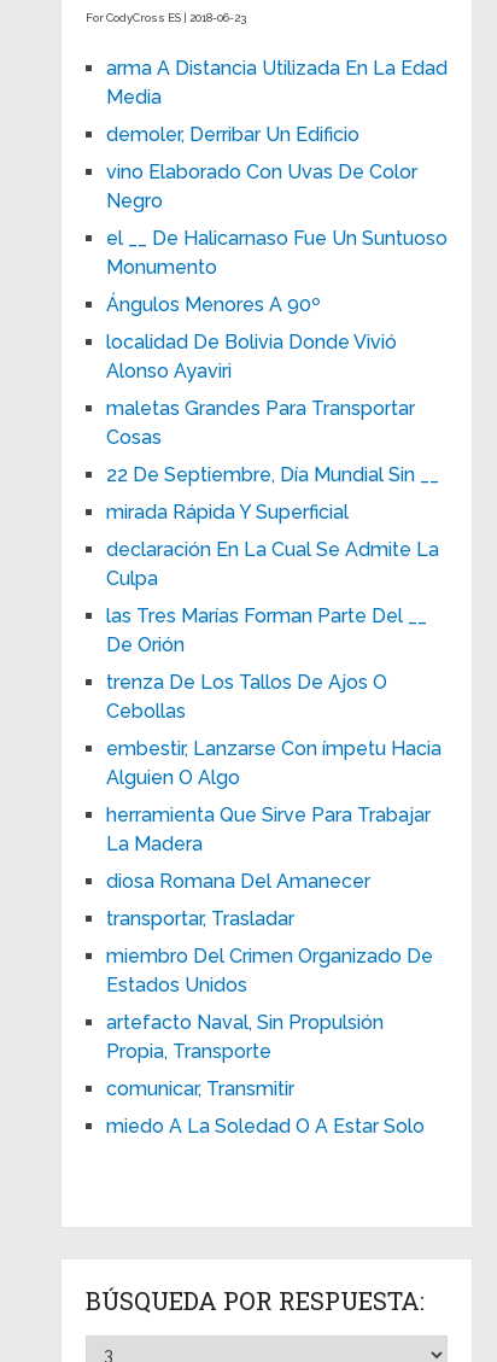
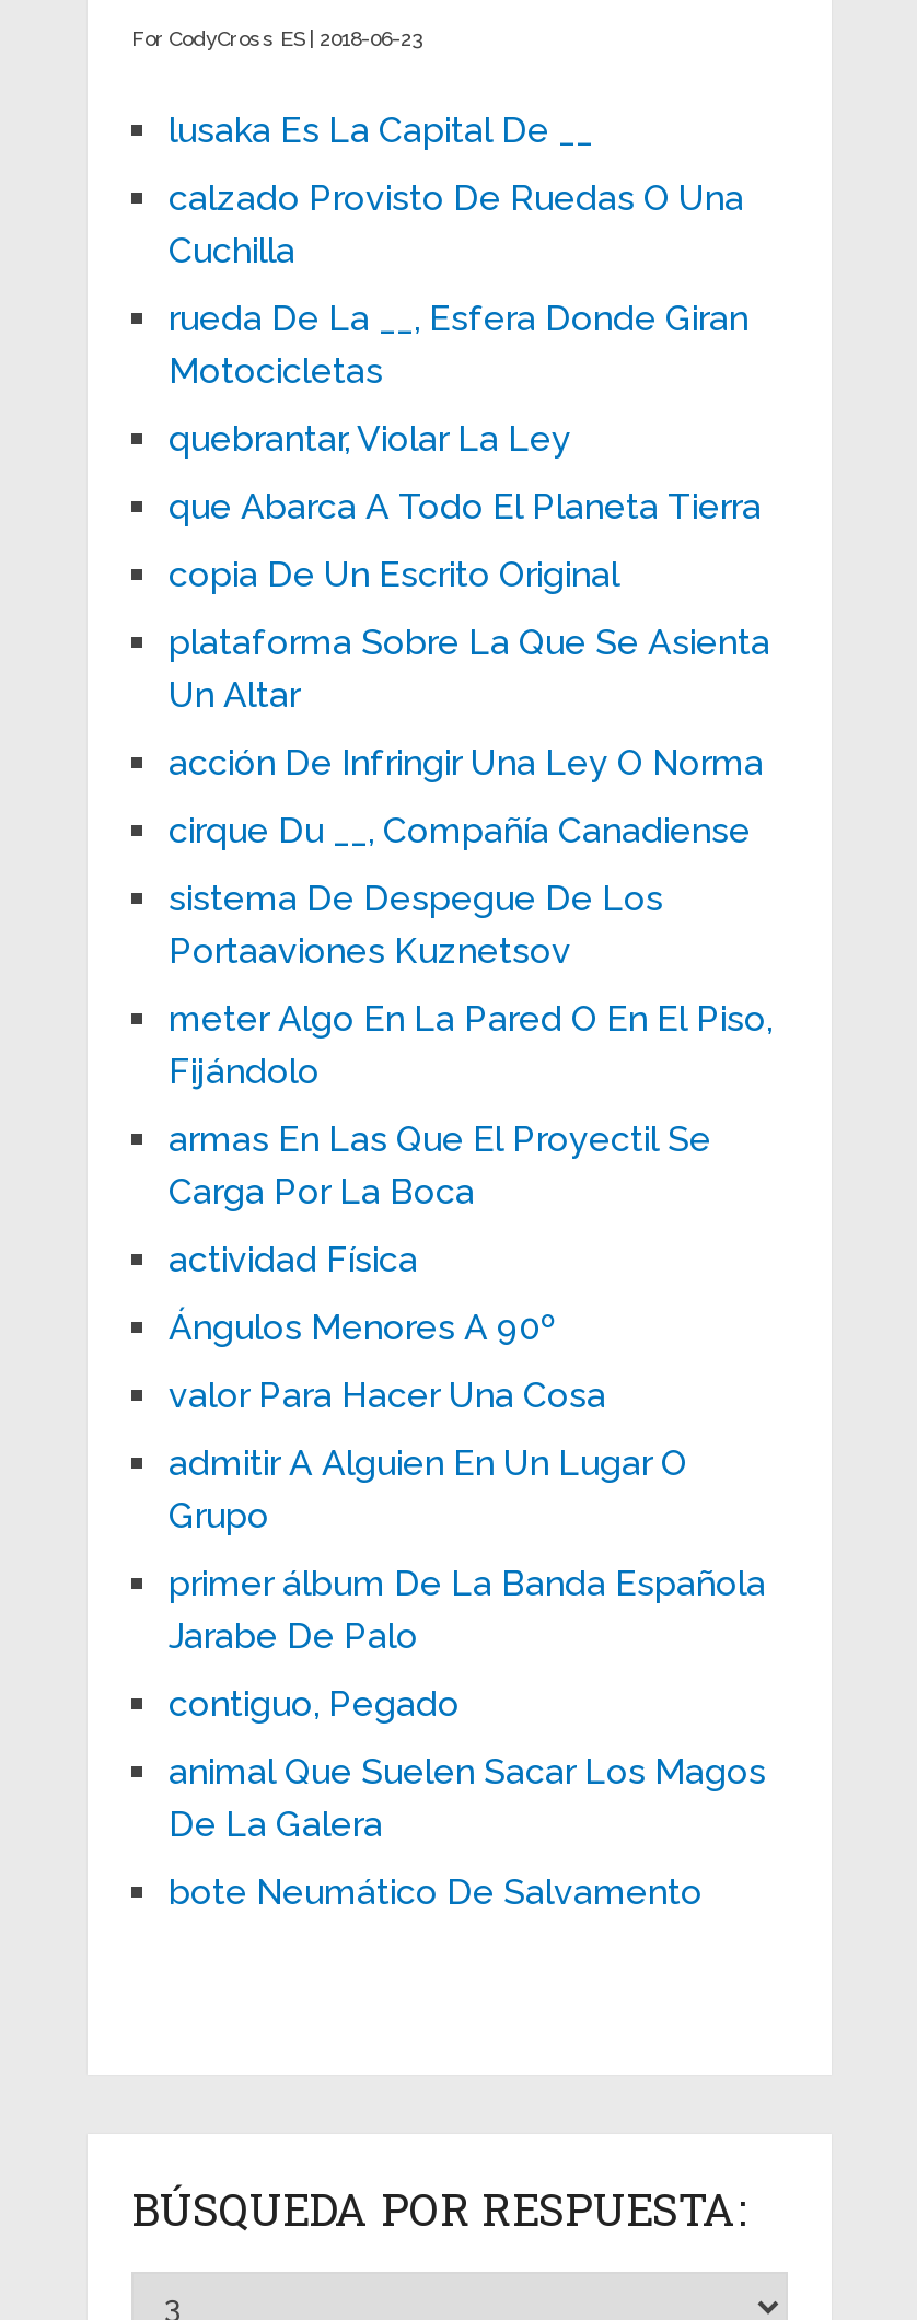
[106,57,448,279] arma A Distancia Utilizada En La Edad | Media | demoler, Derribar Un Edificio | vino Elaborado Con Uvas De Color | Negro | el __ De Halicarnaso Fue Un Suntuoso | Monumento -> [169,109,773,1280] lusaka Es La Capital De __ | calzado Provisto De Ruedas O Una | Cuchilla | rueda De La __, Esfera Donde Giran | Motocicletas | quebrantar, Violar La Ley | que Abarca A Todo El Planeta Tierra | copia De Un Escrito Original | plataforma Sobre La Que Se Asienta | Un Altar | acción De Infringir Una Ley O Norma | cirque Du __, Compañía Canadiense | sistema De Despegue De Los | Portaaviones Kuznetsov | meter Algo En La Pared O En El Piso, | Fijándolo | armas En Las Que El Proyectil Se | Carga Por La Boca | actividad Física
moved [106,293,321,316] -> [169,1307,558,1348]: Ángulos Menores A 90º
[106,331,442,1138] localidad De Bolivia Donde Vivió | Alonso Ayaviri | maletas Grandes Para Transportar | Cosas | 22 De Septiembre, Día Mundial Sin __ | mirada Rápida Y Superficial | declaración En La Cual Se Admite La | Culpa | las Tres Marías Forman Parte Del __ | De Orión | trenza De Los Tallos De Ajos O | Cebollas | embestir, Lanzarse Con ímpetu Hacia | Alguien O Algo | herramienta Que Sirve Para Trabajar | La Madera | diosa Romana Del Amanecer | transportar, Trasladar | miembro Del Crimen Organizado De | Estados Unidos | artefacto Naval, Sin Propulsión | Propia, Transporte | comunicar, Transmitir | miedo A La Soledad O A Estar Solo -> [169,1374,766,1913] valor Para Hacer Una Cosa | admitir A Alguien En Un Lugar O | Grupo | primer álbum De La Banda Española | Jarabe De Palo | contiguo, Pegado | animal Que Suelen Sacar Los Magos | De La Galera | bote Neumático De Salvamento

